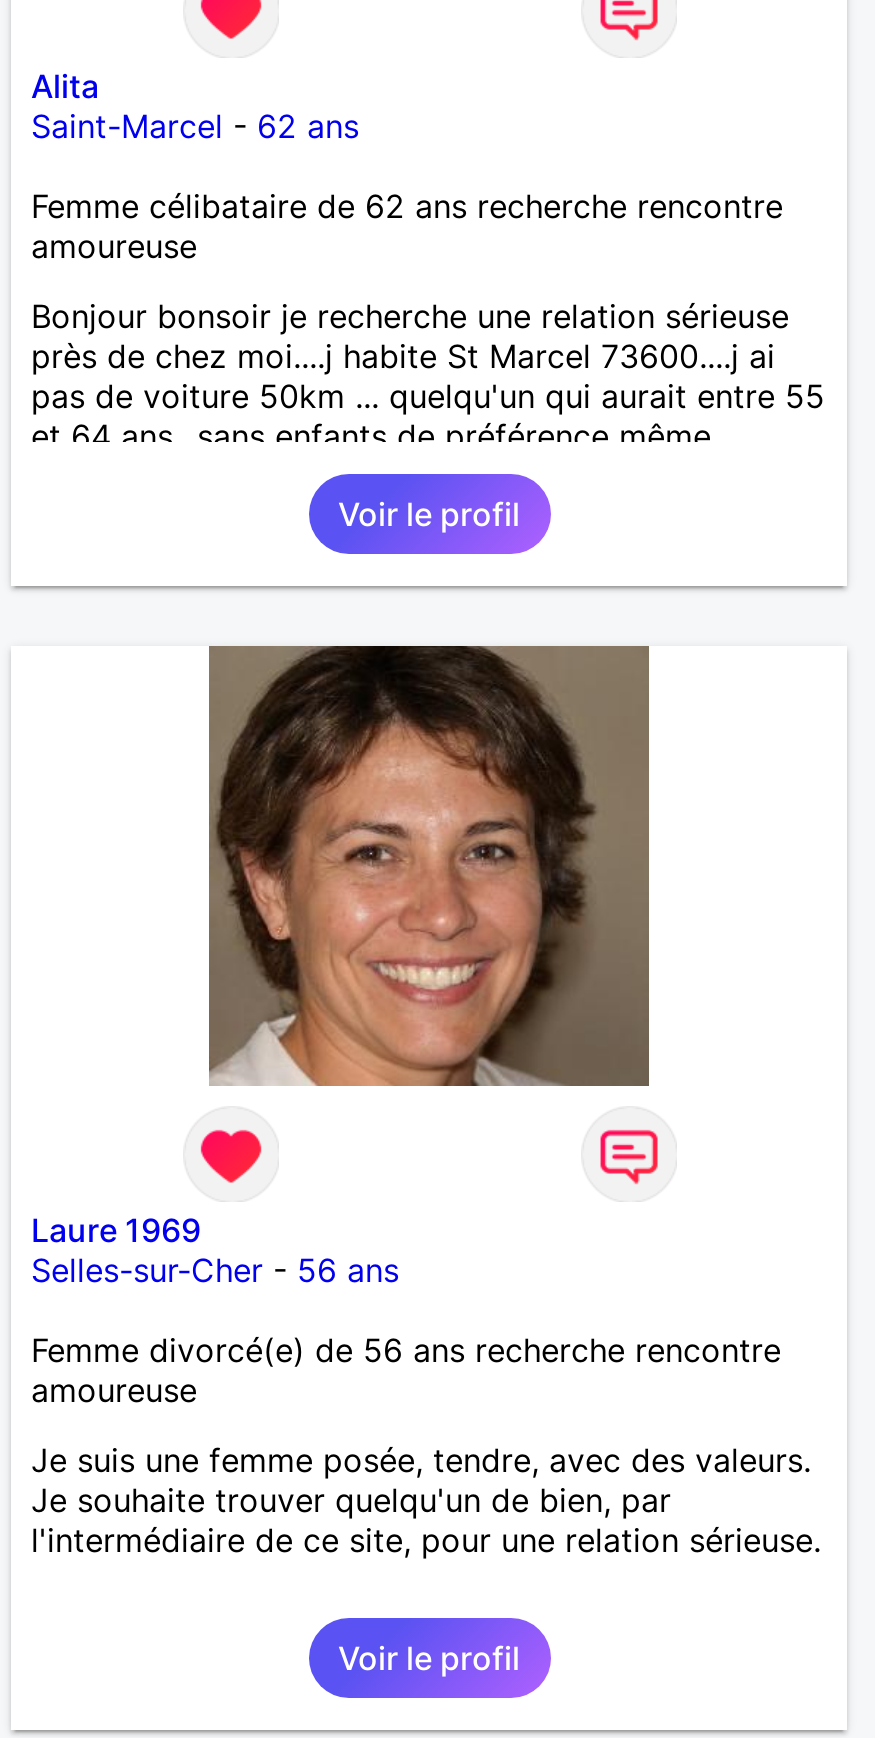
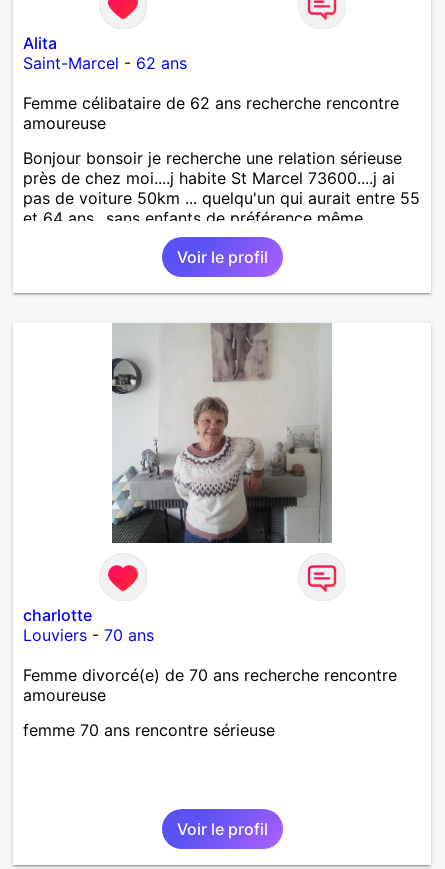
[207,644,649,1088] [image] -> [111,322,332,544] [image]
[31,1210,399,1290] Laure 1969 | Selles-sur-Cher - 56 ans -> [23,605,154,645] charlotte | Louviers - 70 ans
[31,1330,781,1370] Femme divorcé(e) de 56 ans recherche rencontre -> [23,665,397,685] Femme divorcé(e) de 70 ans recherche rencontre
[31,1440,821,1560] Je suis une femme posée, tendre, avec des valeurs. | Je souhaite trouver quelqu'un de bien, par | l'intermédiaire de ce site, pour une relation sérieuse. -> [23,720,275,740] femme 70 ans rencontre sérieuse

